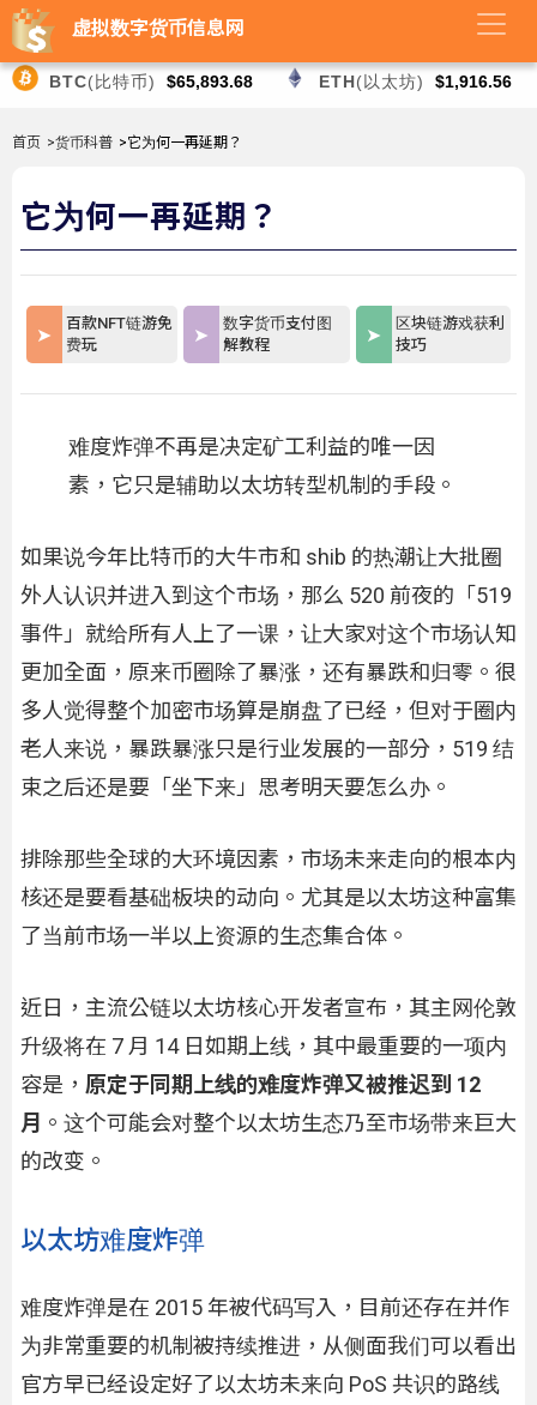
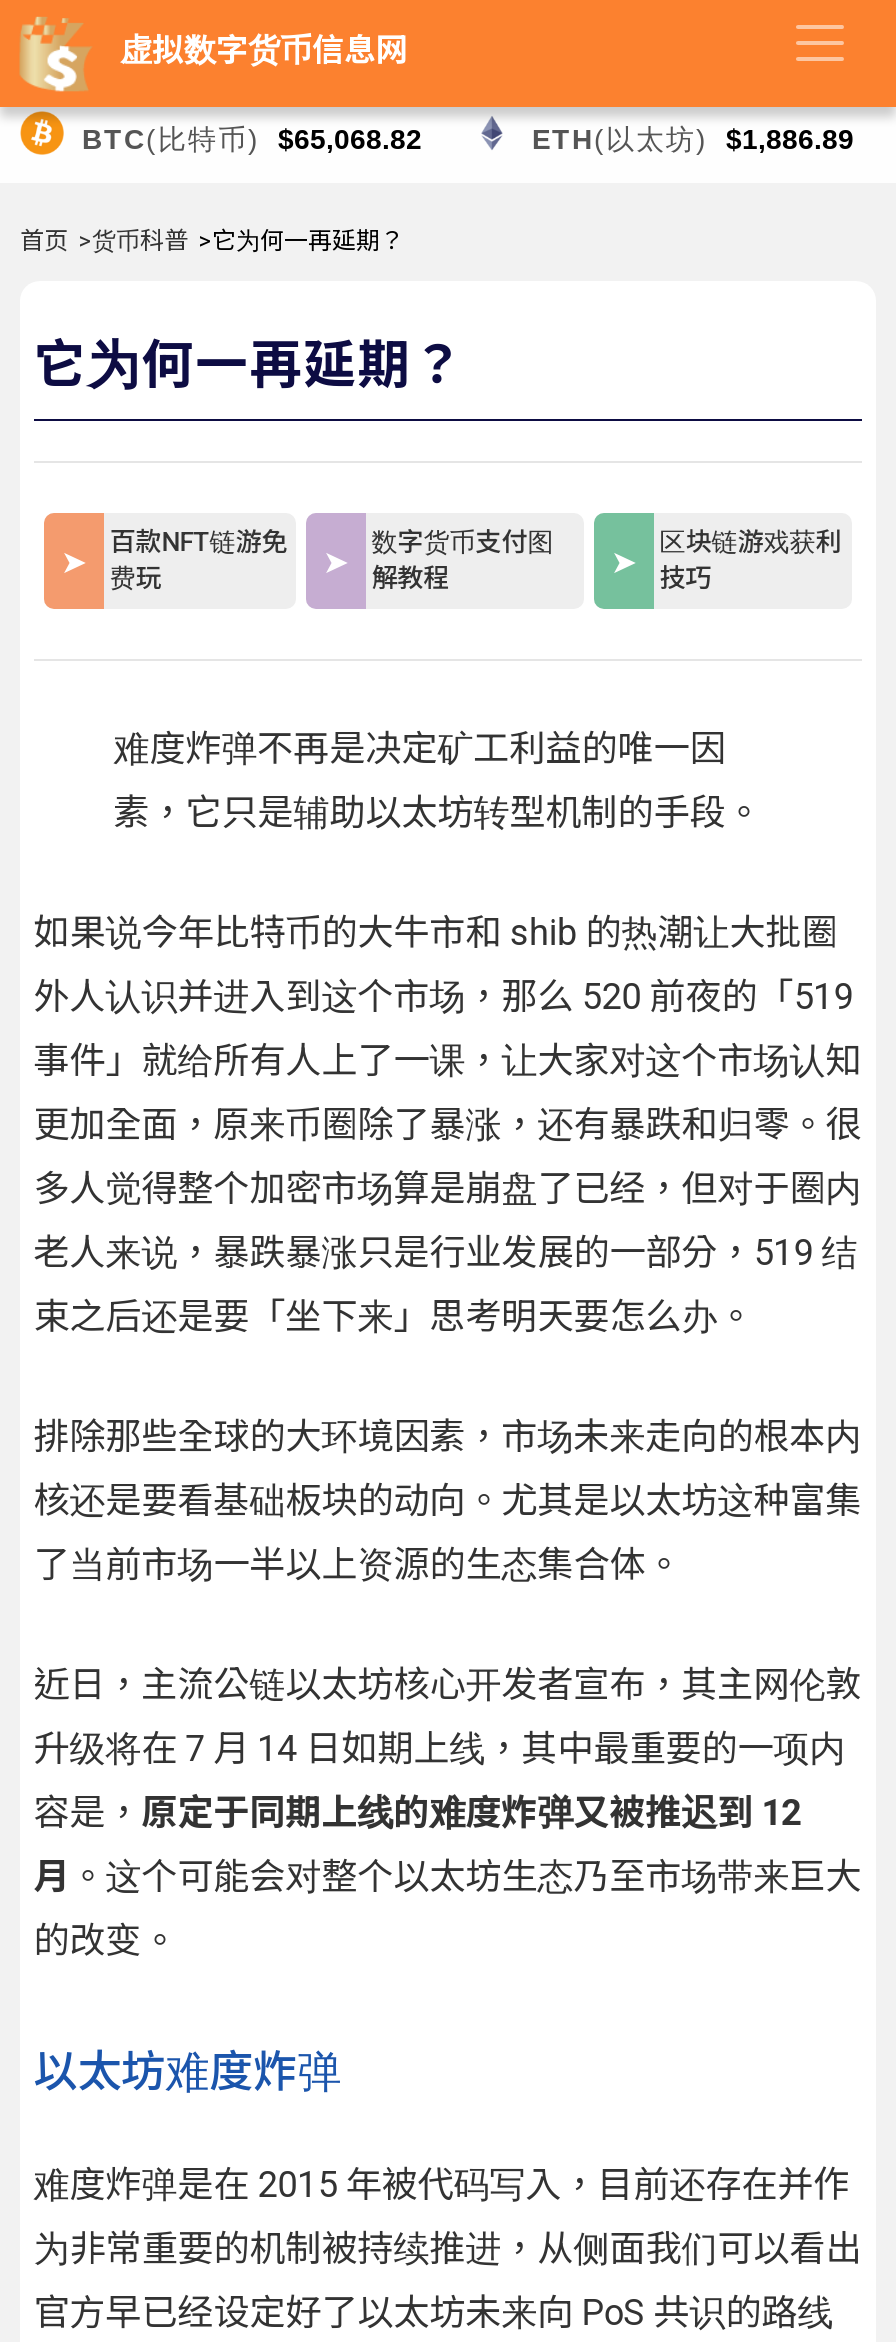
[49,72,253,91] BTC(比特币) $65,893.68 -> [82,123,422,155] BTC(比特币) $65,068.82
[319,72,512,91] ETH (以太坊) $1,916.56 -> [532,123,854,155] ETH (以太坊) $1,886.89

